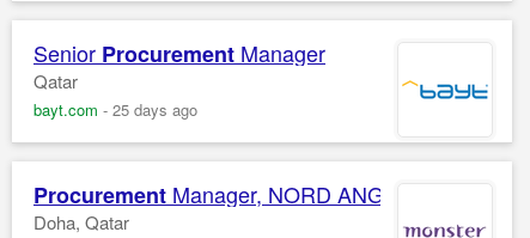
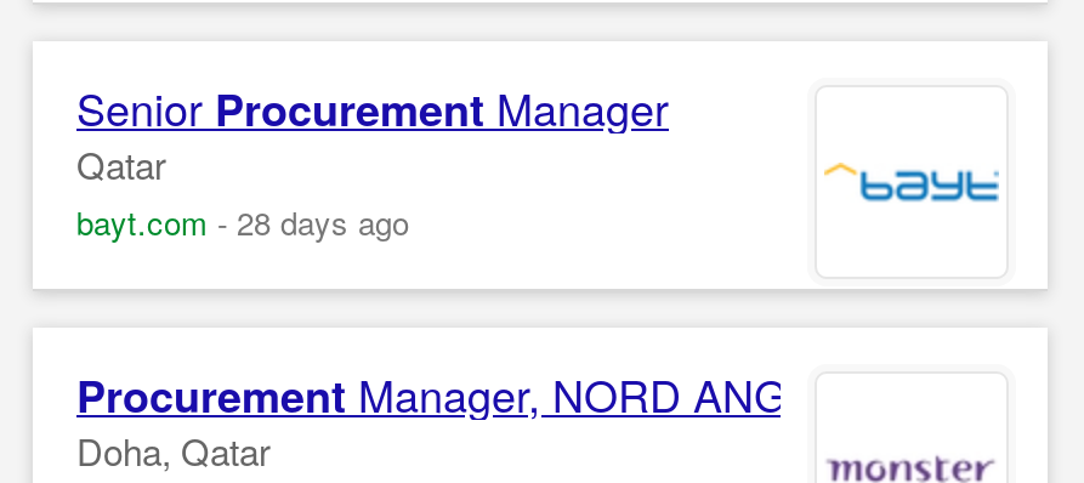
[33,98,197,121] bayt.com - 25 days ago -> [76,199,409,245] bayt.com - 28 days ago

